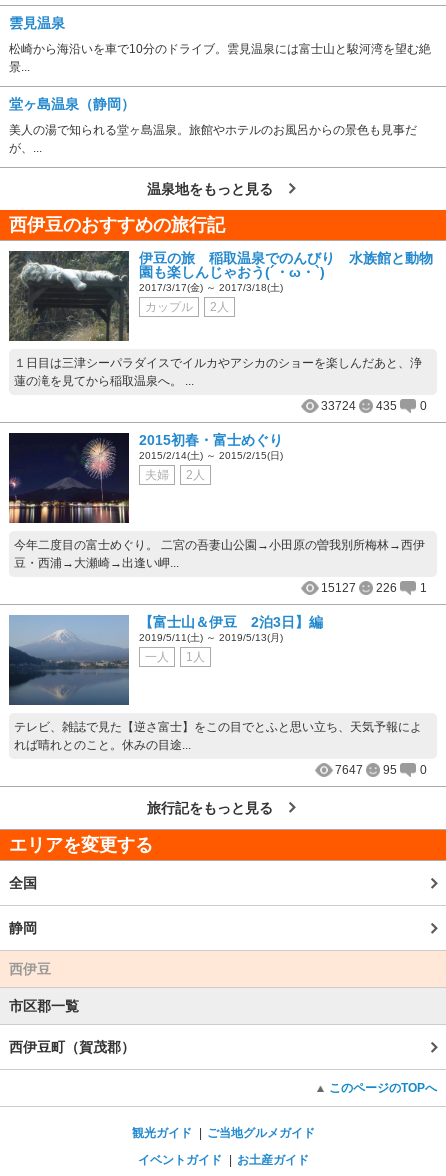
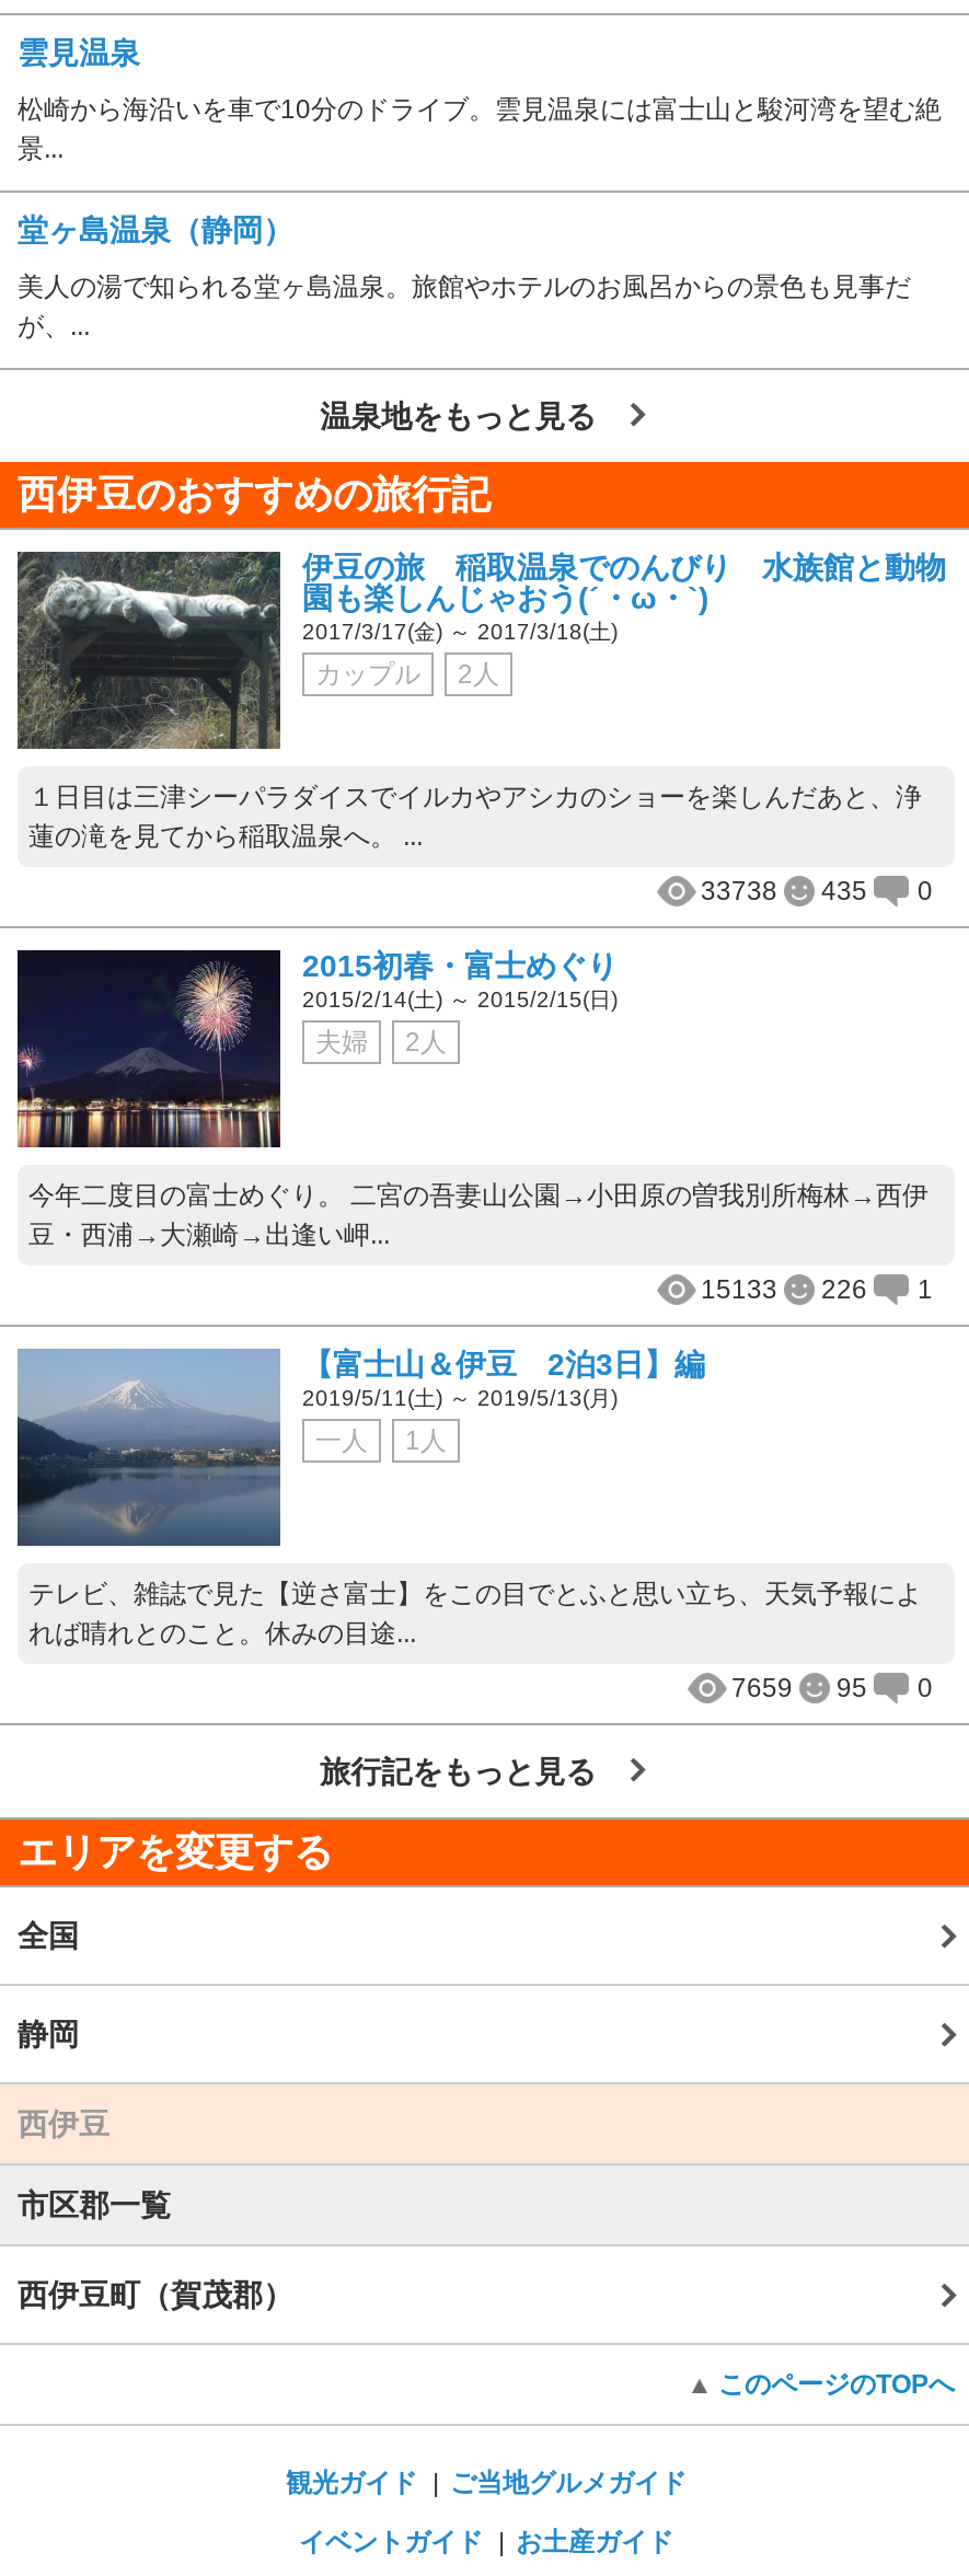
[321,399,427,413] 33724 435 0 -> [701,876,933,906] 33738 435 0
[321,581,427,595] 15127 226 1 -> [701,1274,933,1305] 15133 226 1
[335,763,427,777] 7647 95 0 -> [731,1673,933,1703] 7659 95 0

